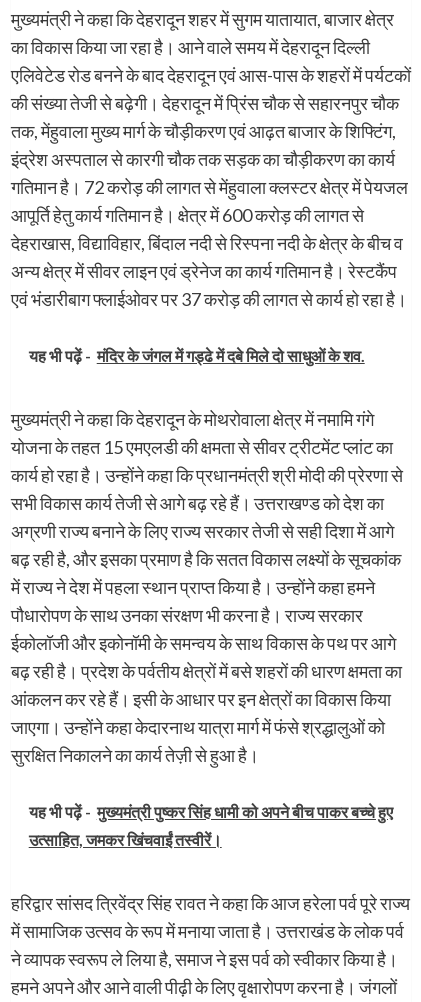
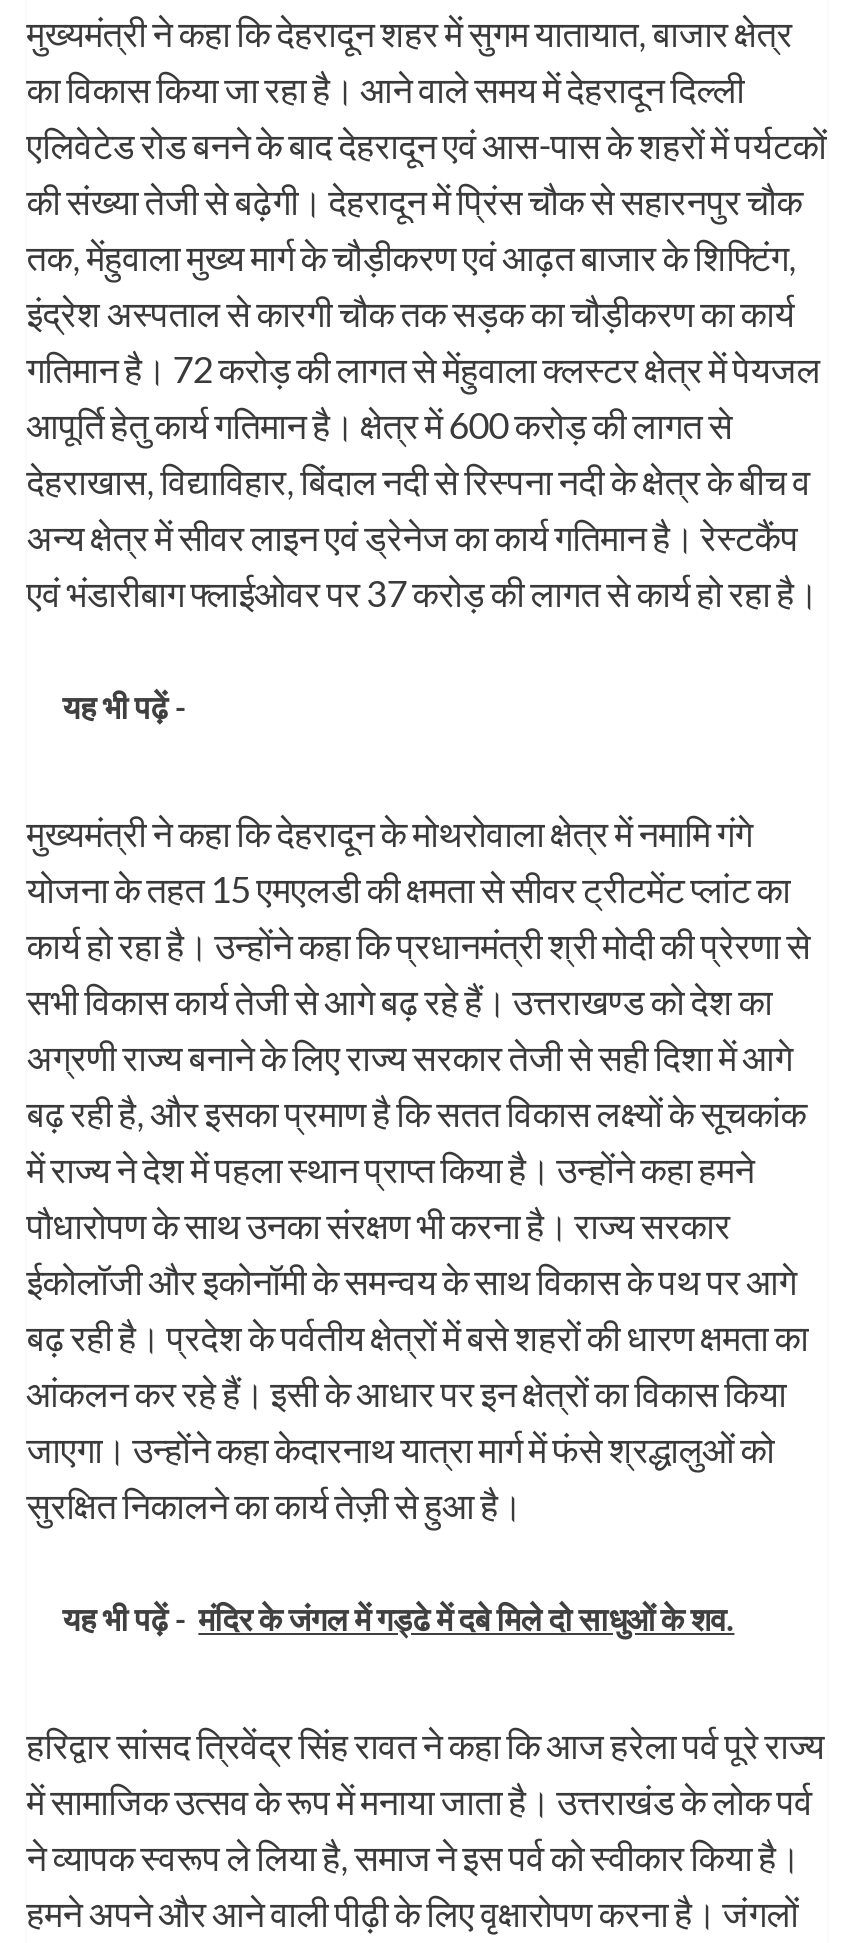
none -> [62,687,186,725] यह भी पढ़ें -
moved [29,346,365,365] -> [62,1599,734,1637]: यह भी पढ़ें - मंदिर के जंगल में गड्ढे में दबे मिले दो साधुओं के शव.
[29,802,393,849] यह भी पढ़ें - मुख्यमंत्री पुष्कर सिंह धामी को अपने बीच पाकर बच्चे हुए | उत्साहित, जमकर खिंचवाईं तस्वीरें। -> none

